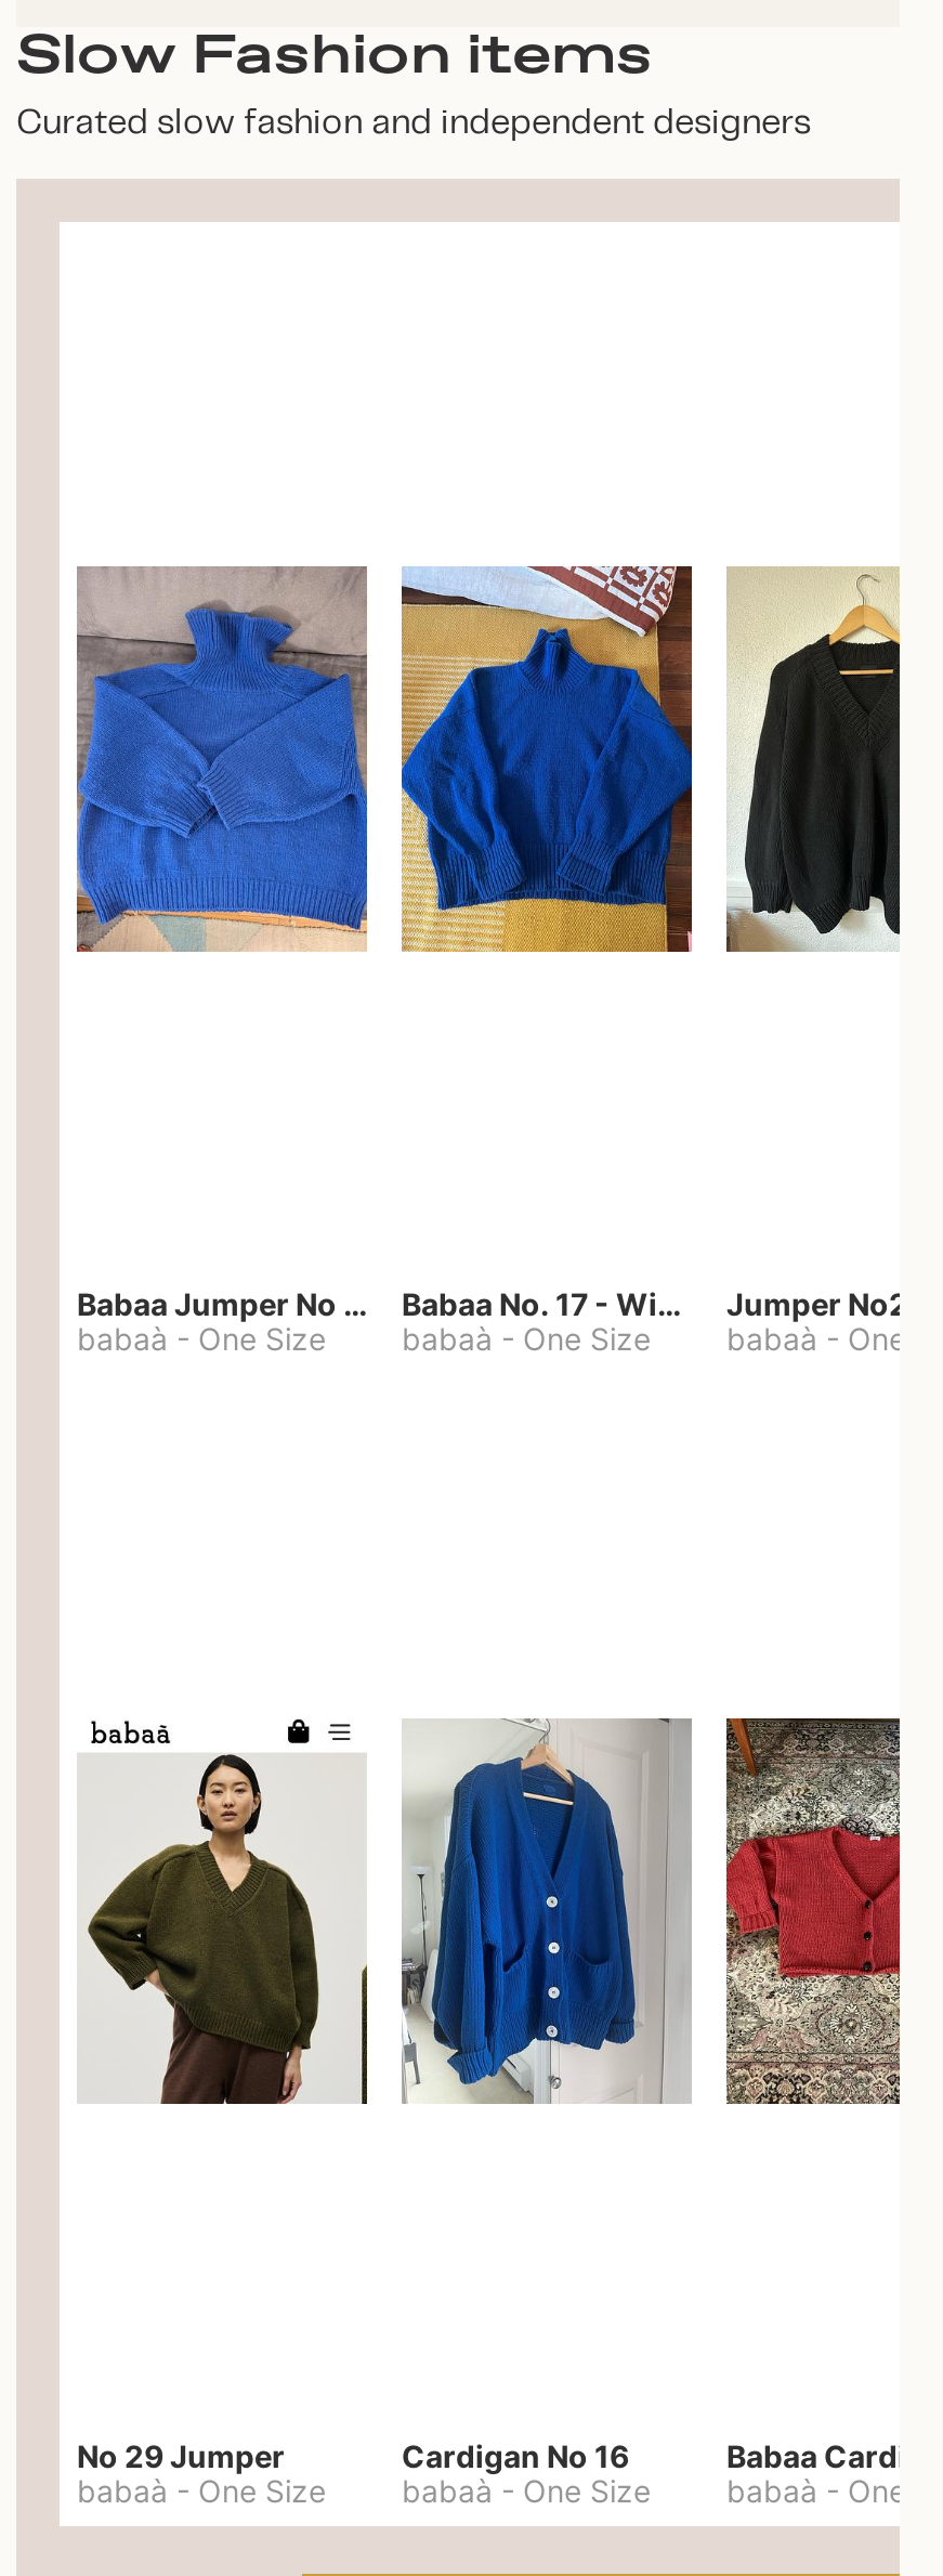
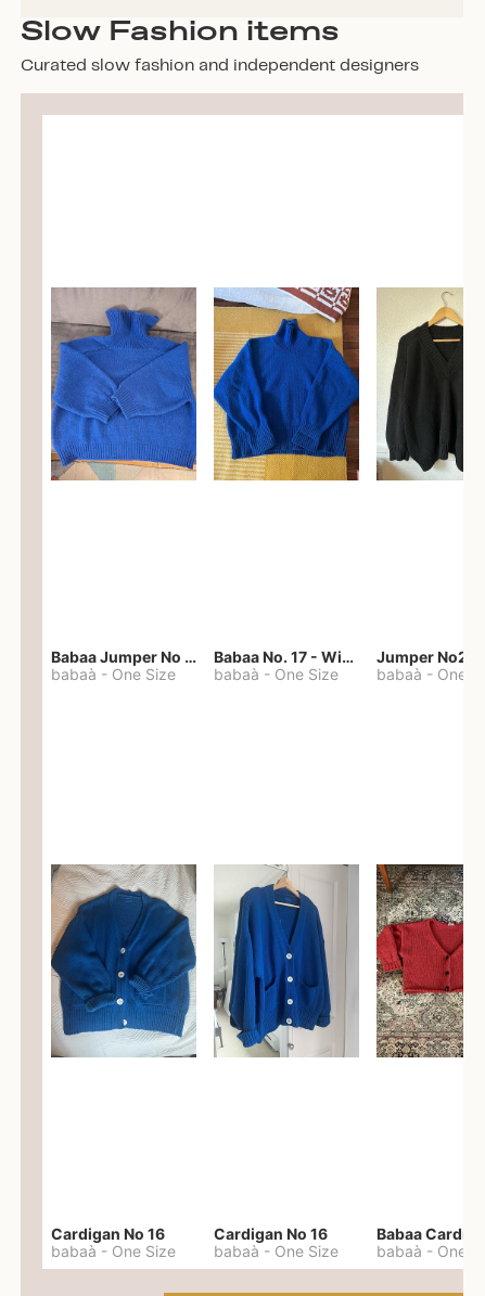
[77,1718,369,2106] [image] -> [50,863,197,1058] [image]
[77,2437,285,2474] No 29 Jumper -> [51,1224,165,1243] Cardigan No 16

